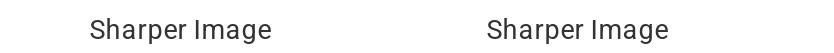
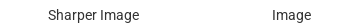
[486,12,668,44] Sharper Image -> [272,6,311,22] Image

